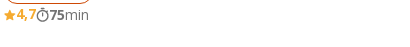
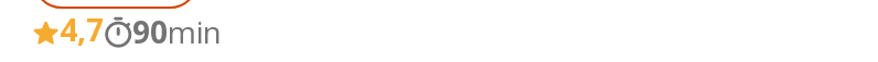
[16,4,89,24] 4,7 75min -> [60,9,221,52] 4,7 90min

